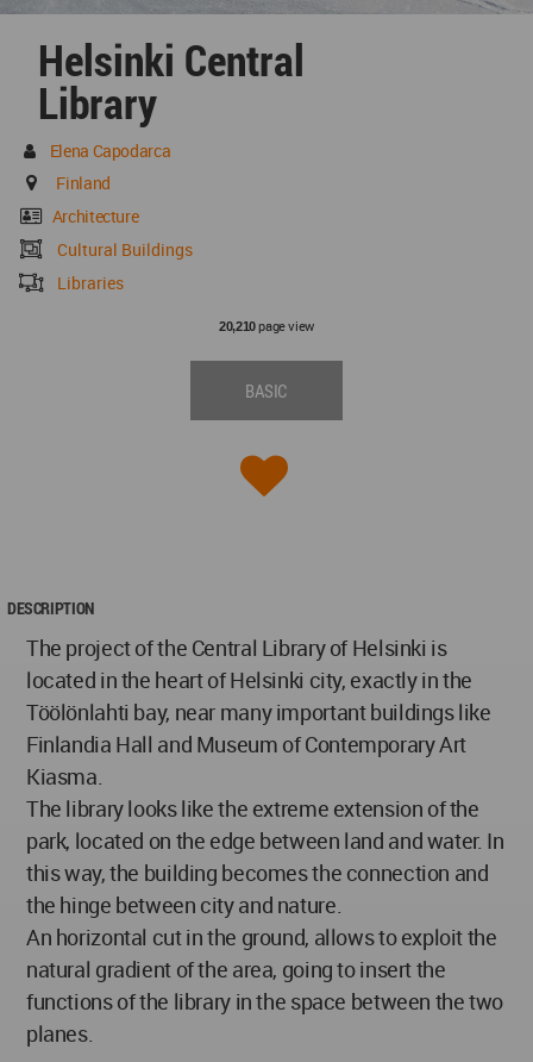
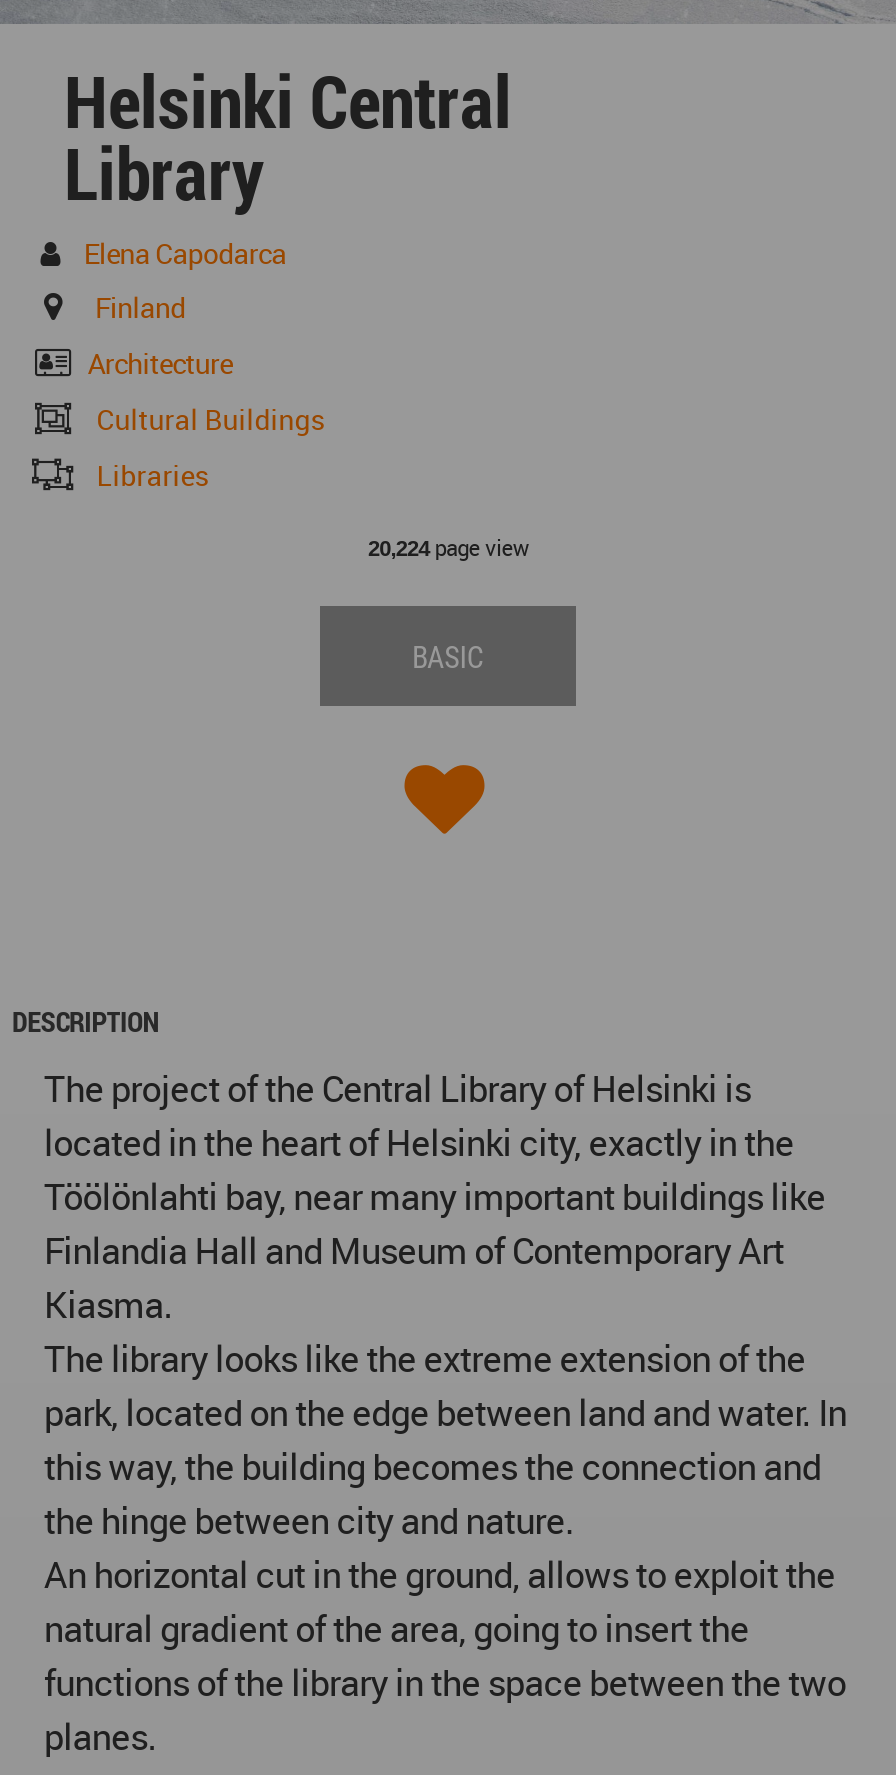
[219,317,314,335] 20,210page view -> [368,532,528,562] 20,224page view

